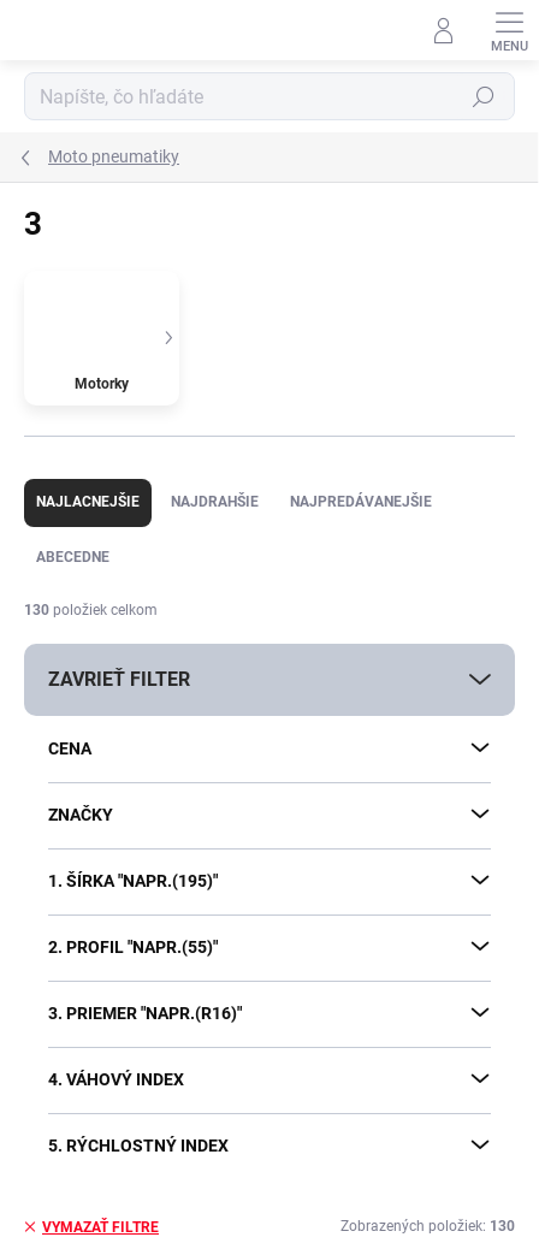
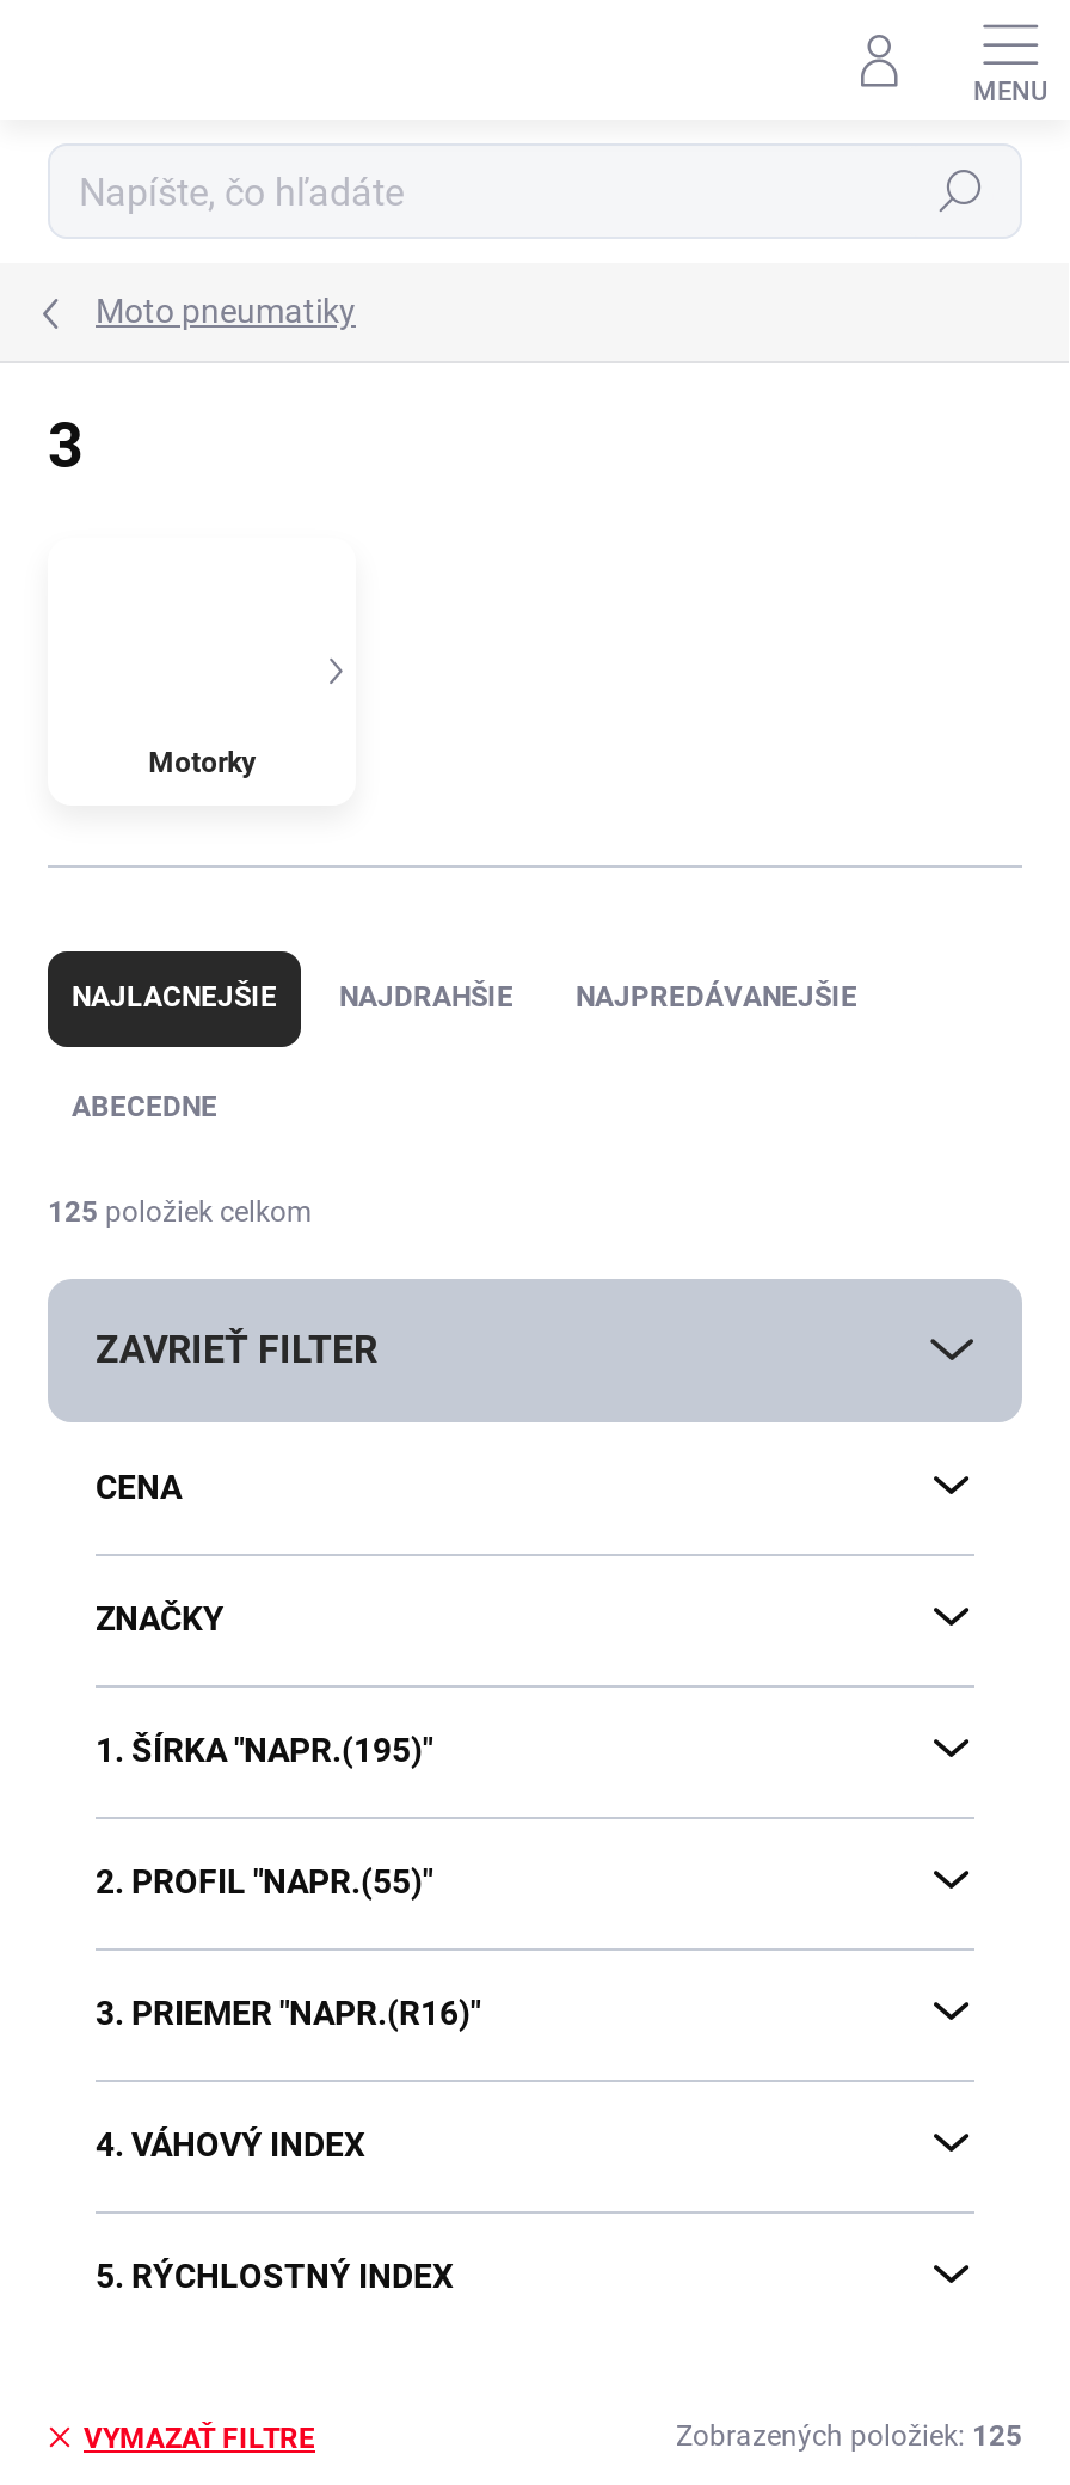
[24,601,158,618] 130 položiek celkom -> [48,1195,313,1228] 125 položiek celkom
[340,1218,515,1235] Zobrazených položiek: 130 -> [676,2420,1022,2453] Zobrazených položiek: 125

